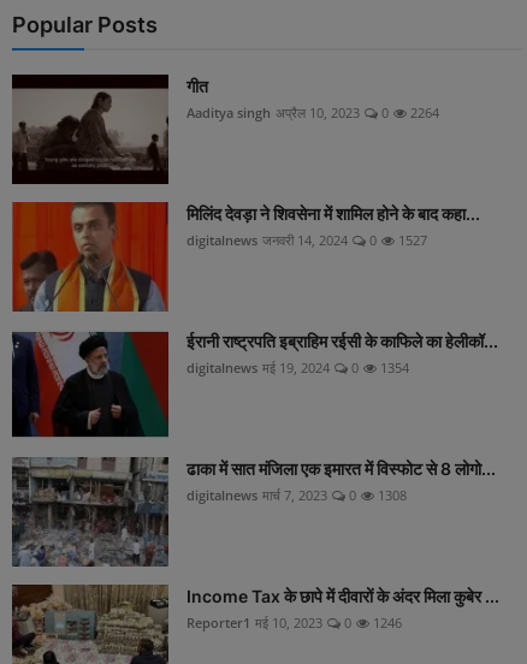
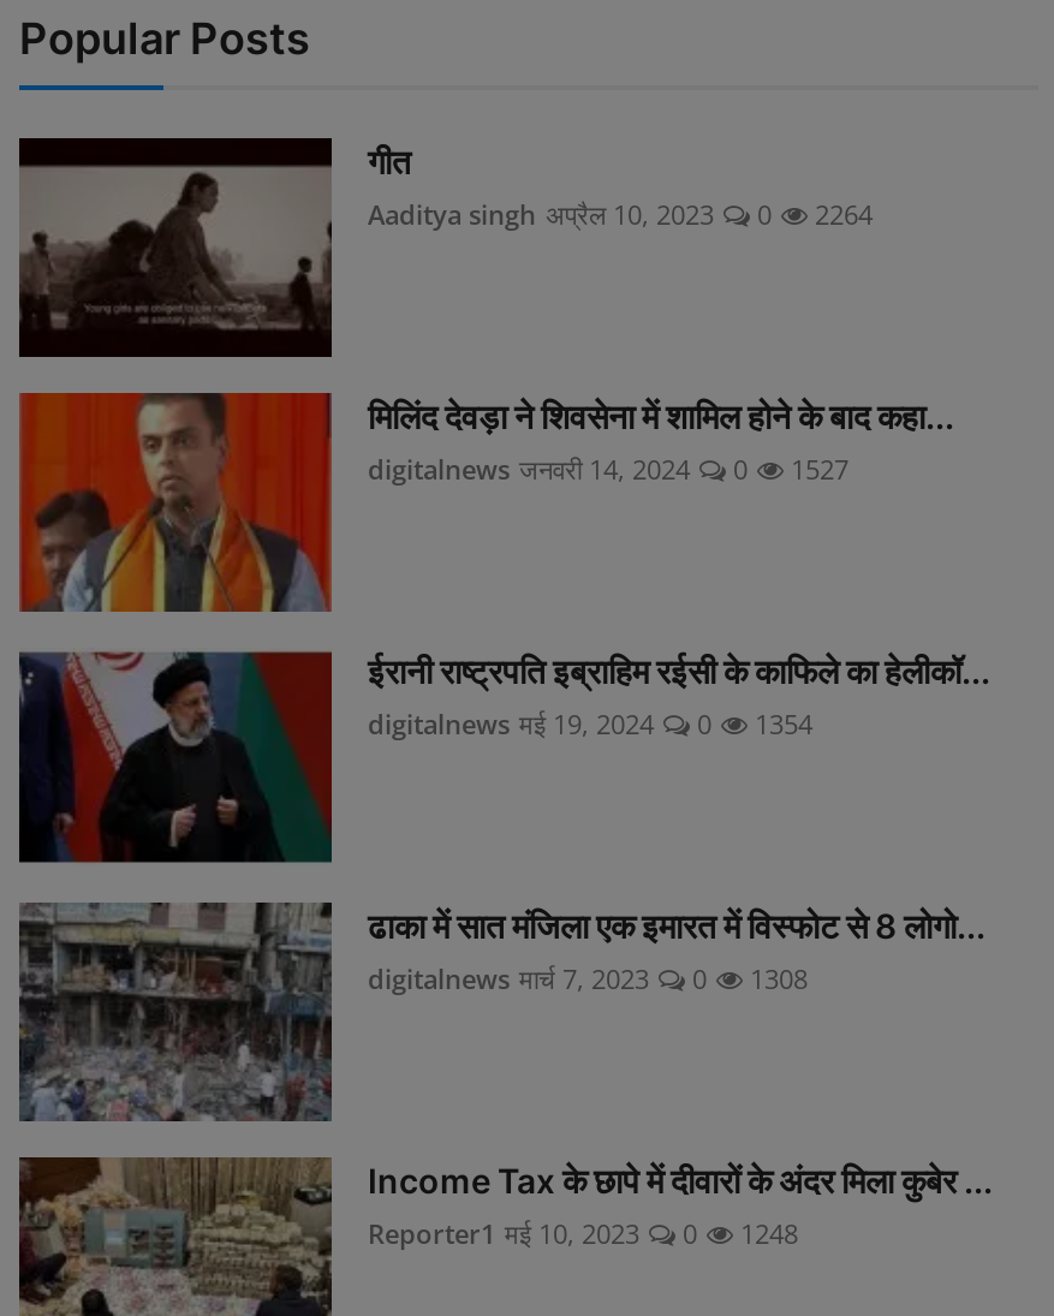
[369,613,402,631] 1246 -> [733,1214,798,1250] 1248

